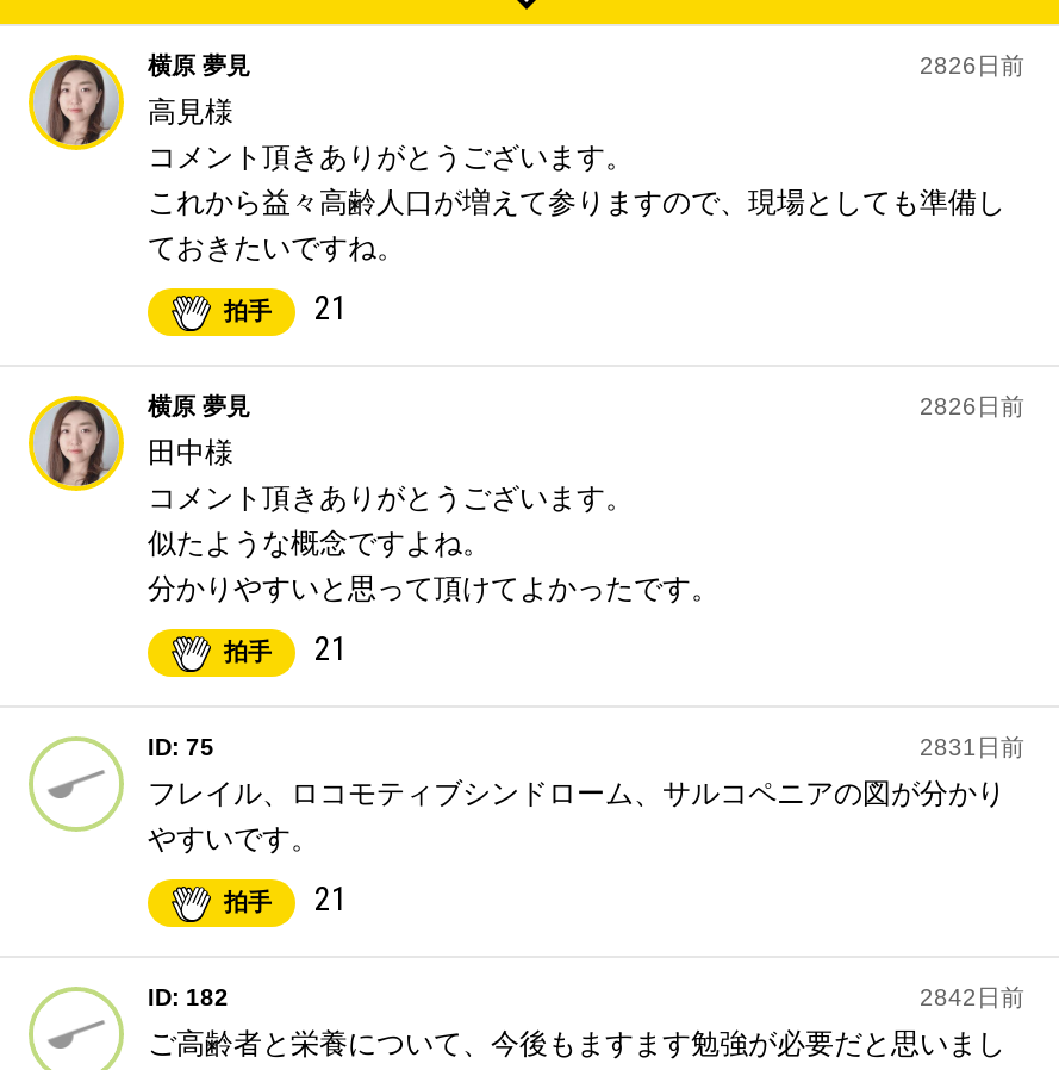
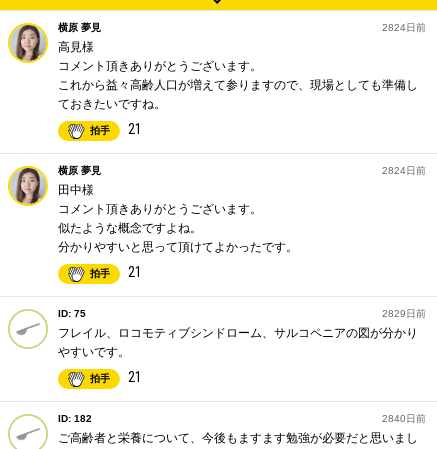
[920,52,1024,79] 2826日前 -> [382,22,426,33] 2824日前
[920,393,1024,419] 2826日前 -> [382,165,426,176] 2824日前
[920,734,1024,760] 2831日前 -> [382,308,426,319] 2829日前
[920,984,1024,1010] 2842日前 -> [382,413,426,424] 2840日前

